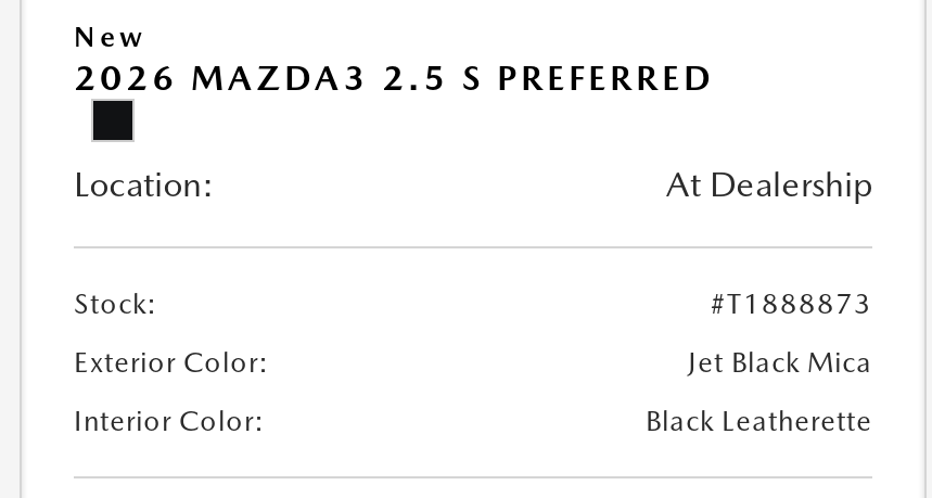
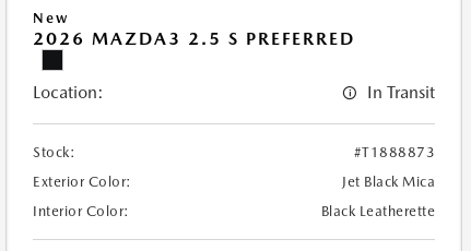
[666,164,872,205] At Dealership -> [367,82,435,102] In Transit

